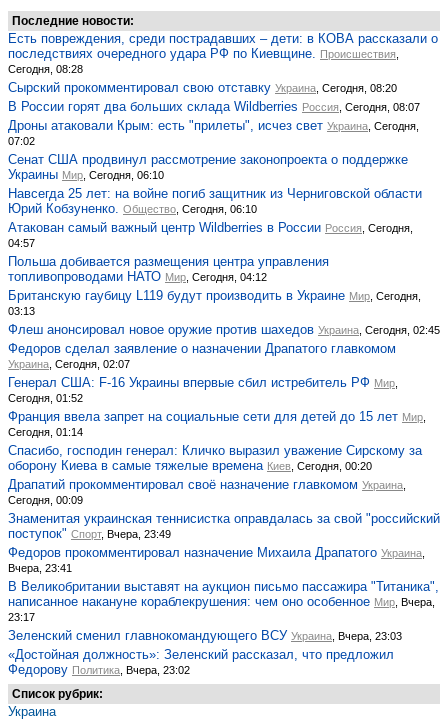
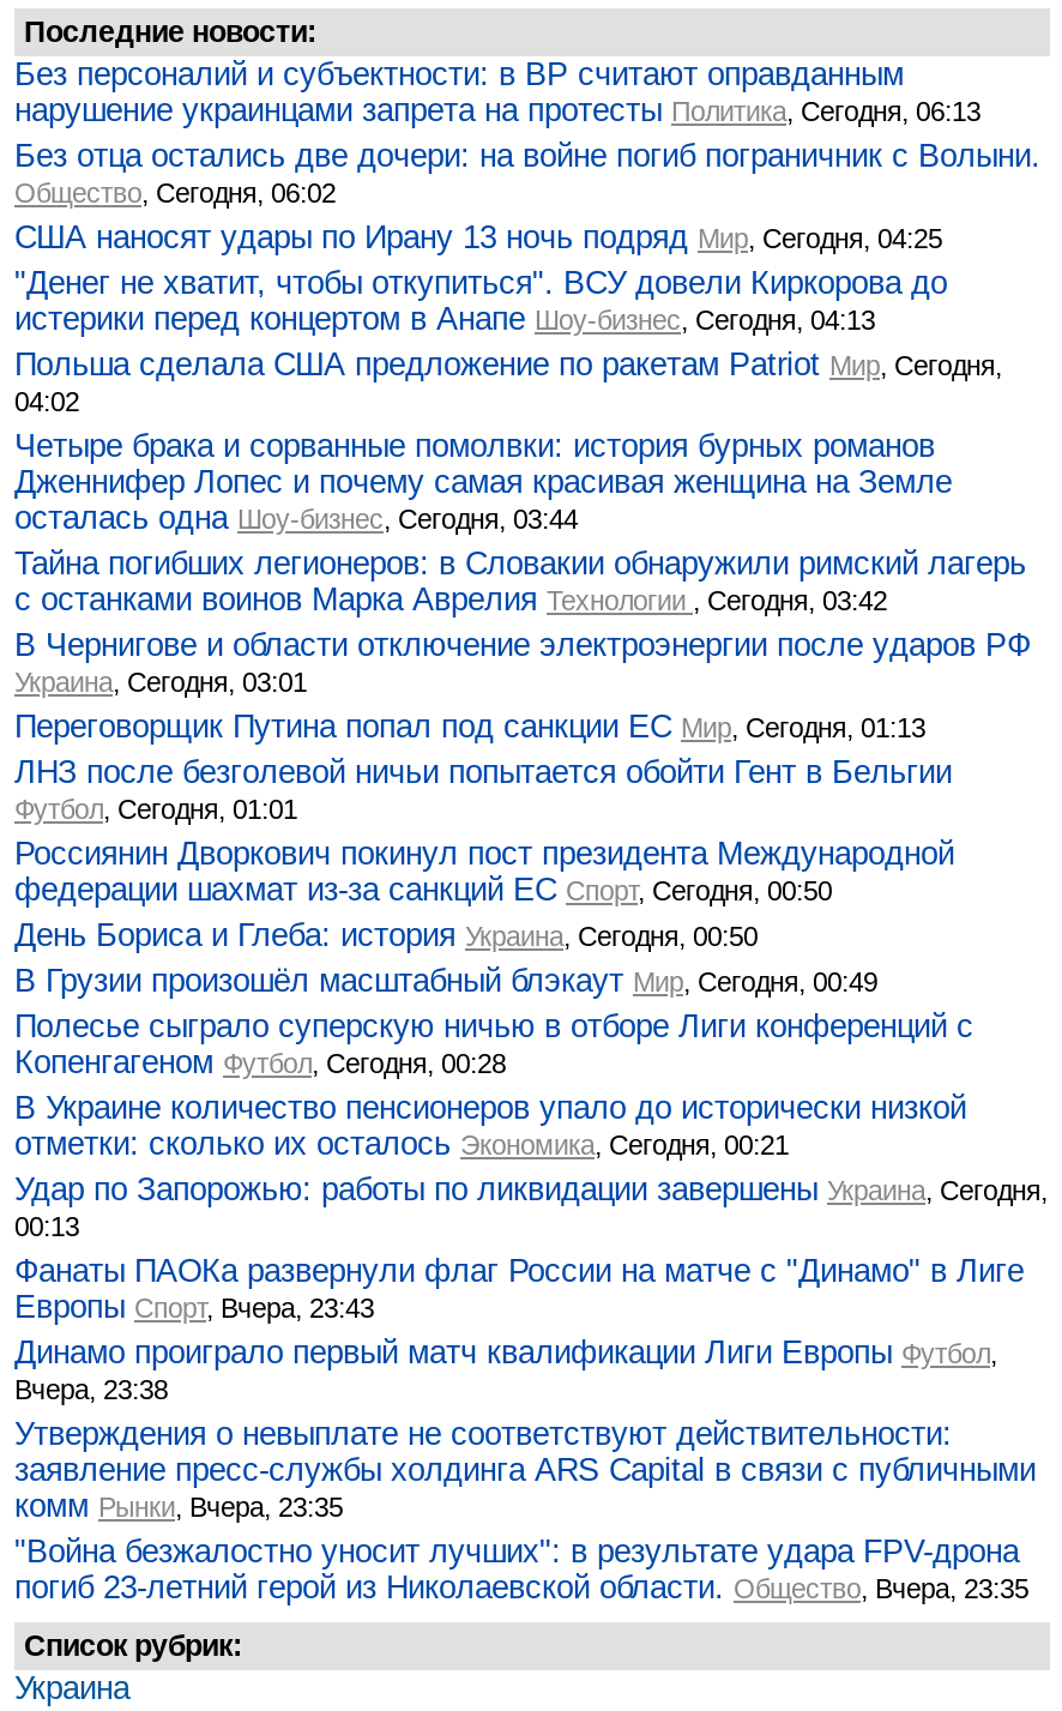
[8,31,440,677] Есть повреждения, среди пострадавших – дети: в КОВА рассказали о | последствиях очередного удара РФ по Киевщине. Происшествия, | Сегодня, 08:28 | Сырский прокомментировал свою отставку Украина, Сегодня, 08:20 | В России горят два больших склада Wildberries Россия, Сегодня, 08:07 | Дроны атаковали Крым: есть "прилеты", исчез свет Украина, Сегодня, | 07:02 | Сенат США продвинул рассмотрение законопроекта о поддержке | Украины Мир, Сегодня, 06:10 | Навсегда 25 лет: на войне погиб защитник из Черниговской области | Юрий Кобзуненко. Общество, Сегодня, 06:10 | Атакован самый важный центр Wildberries в России Россия, Сегодня, | 04:57 | Польша добивается размещения центра управления | топливопроводами НАТО Мир, Сегодня, 04:12 | Британскую гаубицу L119 будут производить в Украине Мир, Сегодня, | 03:13 | Флеш анонсировал новое оружие против шахедов Украина, Сегодня, 02:45 | Федоров сделал заявление о назначении Драпатого главкомом | Украина, Сегодня, 02:07 | Генерал США: F-16 Украины впервые сбил истребитель РФ Мир, | Сегодня, 01:52 | Франция ввела запрет на социальные сети для детей до 15 лет Мир, | Сегодня, 01:14 | Спасибо, господин генерал: Кличко выразил уважение Сирскому за | оборону Киева в самые тяжелые времена Киев, Сегодня, 00:20 | Драпатий прокомментировал своё назначение главкомом Украина, | Сегодня, 00:09 | Знаменитая украинская теннисистка оправдалась за свой "российский | поступок" Спорт, Вчера, 23:49 | Федоров прокомментировал назначение Михаила Драпатого Украина, | Вчера, 23:41 | В Великобритании выставят на аукцион письмо пассажира "Титаника", | написанное накануне кораблекрушения: чем оно особенное Мир, Вчера, | 23:17 | Зеленский сменил главнокомандующего ВСУ Украина, Вчера, 23:03 | «Достойная должность»: Зеленский рассказал, что предложил | Федорову Политика, Вчера, 23:02 -> [14,55,1048,1605] Без персоналий и субъектности: в ВР считают оправданным | нарушение украинцами запрета на протесты Политика, Сегодня, 06:13 | Без отца остались две дочери: на войне погиб пограничник с Волыни. | Общество, Сегодня, 06:02 | США наносят удары по Ирану 13 ночь подряд Мир, Сегодня, 04:25 | "Денег не хватит, чтобы откупиться". ВСУ довели Киркорова до | истерики перед концертом в Анапе Шоу-бизнес, Сегодня, 04:13 | Польша сделала США предложение по ракетам Patriot Мир, Сегодня, | 04:02 | Четыре брака и сорванные помолвки: история бурных романов | Дженнифер Лопес и почему самая красивая женщина на Земле | осталась одна Шоу-бизнес, Сегодня, 03:44 | Тайна погибших легионеров: в Словакии обнаружили римский лагерь | с останками воинов Марка Аврелия Технологии, Сегодня, 03:42 | В Чернигове и области отключение электроэнергии после ударов РФ | Украина, Сегодня, 03:01 | Переговорщик Путина попал под санкции ЕС Мир, Сегодня, 01:13 | ЛНЗ после безголевой ничьи попытается обойти Гент в Бельгии | Футбол, Сегодня, 01:01 | Россиянин Дворкович покинул пост президента Международной | федерации шахмат из-за санкций ЕС Спорт, Сегодня, 00:50 | День Бориса и Глеба: история Украина, Сегодня, 00:50 | В Грузии произошёл масштабный блэкаут Мир, Сегодня, 00:49 | Полесье сыграло суперскую ничью в отборе Лиги конференций с | Копенгагеном Футбол, Сегодня, 00:28 | В Украине количество пенсионеров упало до исторически низкой | отметки: сколько их осталось Экономика, Сегодня, 00:21 | Удар по Запорожью: работы по ликвидации завершены Украина, Сегодня, | 00:13 | Фанаты ПАОКа развернули флаг России на матче с "Динамо" в Лиге | Европы Спорт, Вчера, 23:43 | Динамо проиграло первый матч квалификации Лиги Европы Футбол, | Вчера, 23:38 | Утверждения о невыплате не соответствуют действительности: | заявление пресс-службы холдинга ARS Capital в связи с публичными | комм Рынки, Вчера, 23:35 | "Война безжалостно уносит лучших": в результате удара FPV-дрона | погиб 23-летний герой из Николаевской области. Общество, Вчера, 23:35

